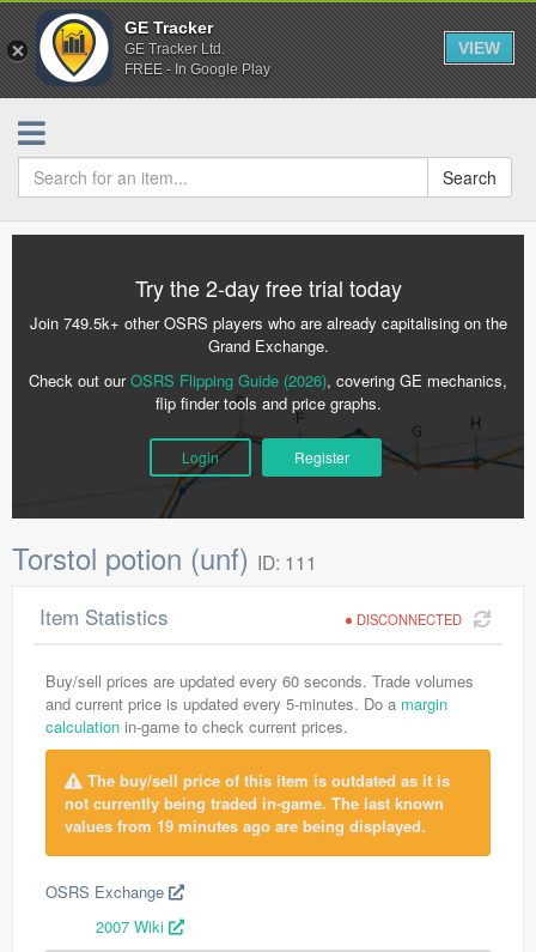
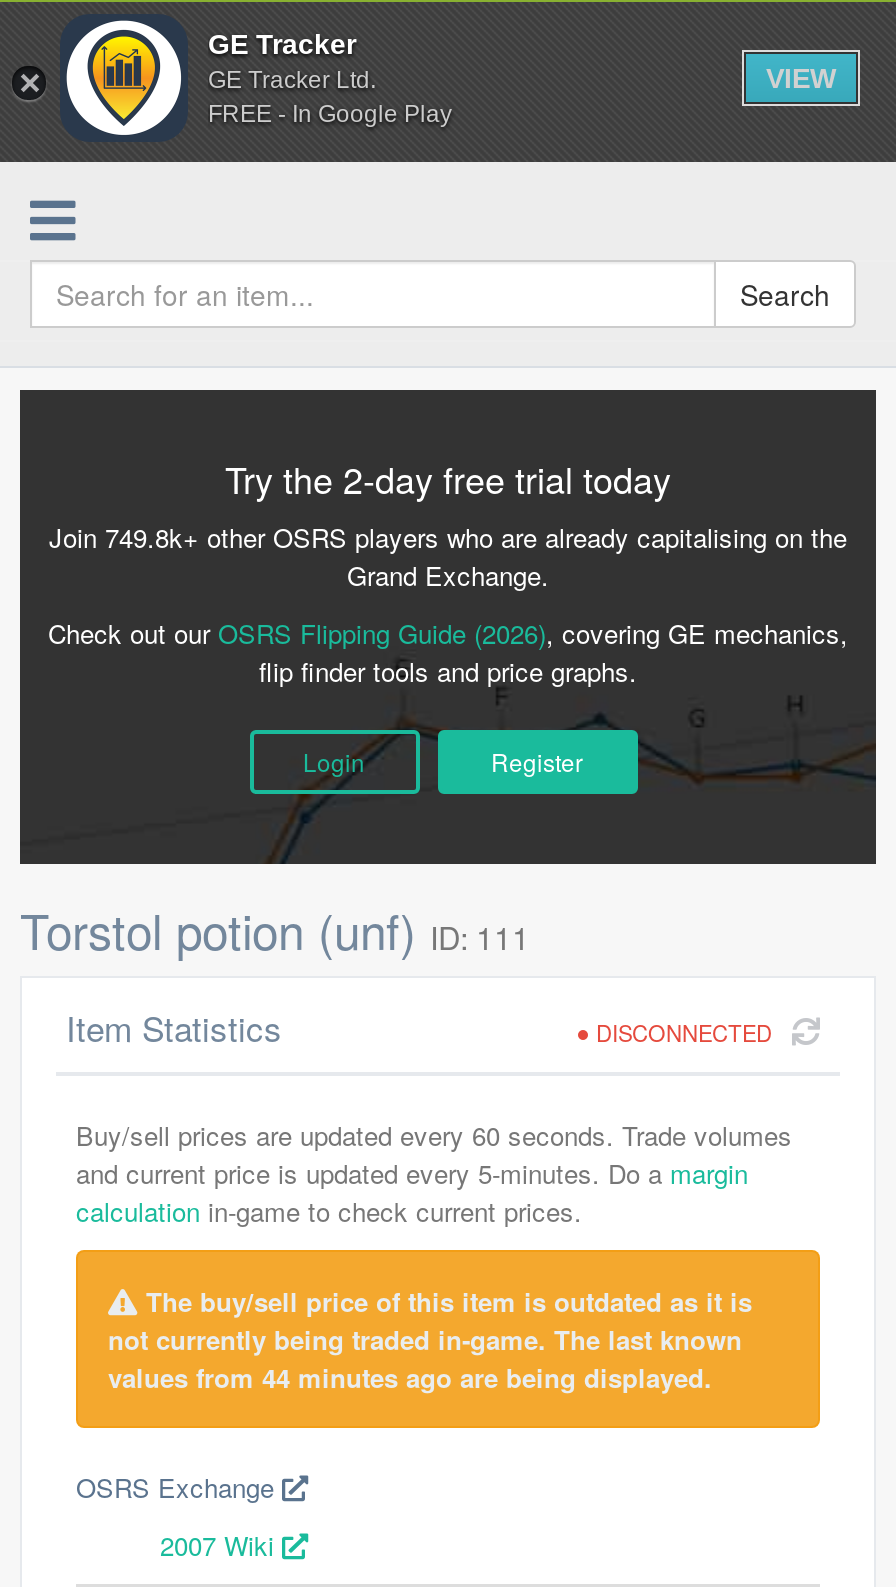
[29,311,507,334] Join 749.5k+ other OSRS players who are already capitalising on the -> [49,518,847,556] Join 749.8k+ other OSRS players who are already capitalising on the
[65,814,426,837] values from 19 minutes ago are being displayed. -> [108,1358,712,1396] values from 44 minutes ago are being displayed.

